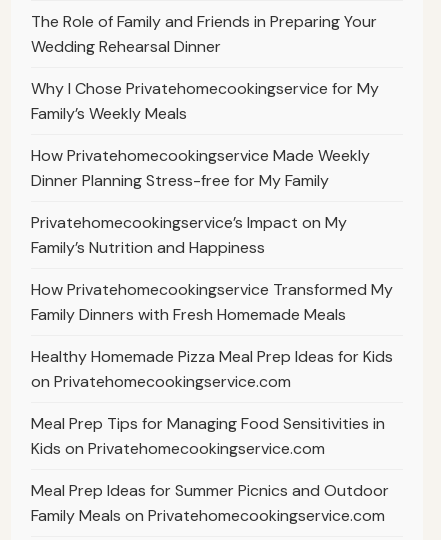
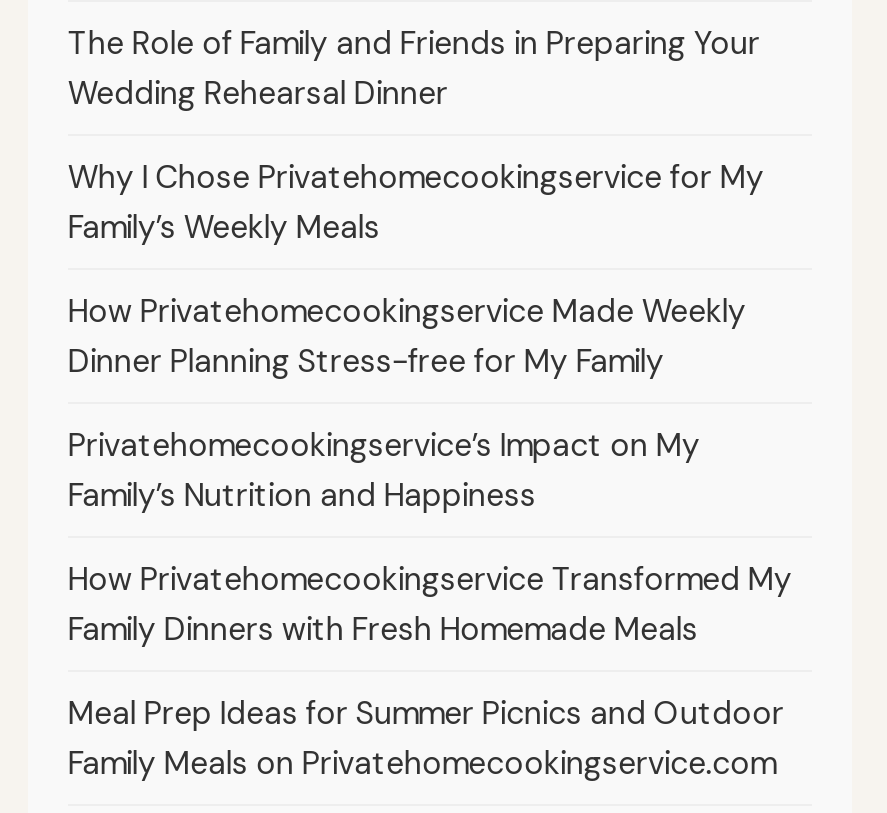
[31,346,393,459] Healthy Homemade Pizza Meal Prep Ideas for Kids | on Privatehomecookingservice.com | Meal Prep Tips for Managing Food Sensitivities in | Kids on Privatehomecookingservice.com -> none

